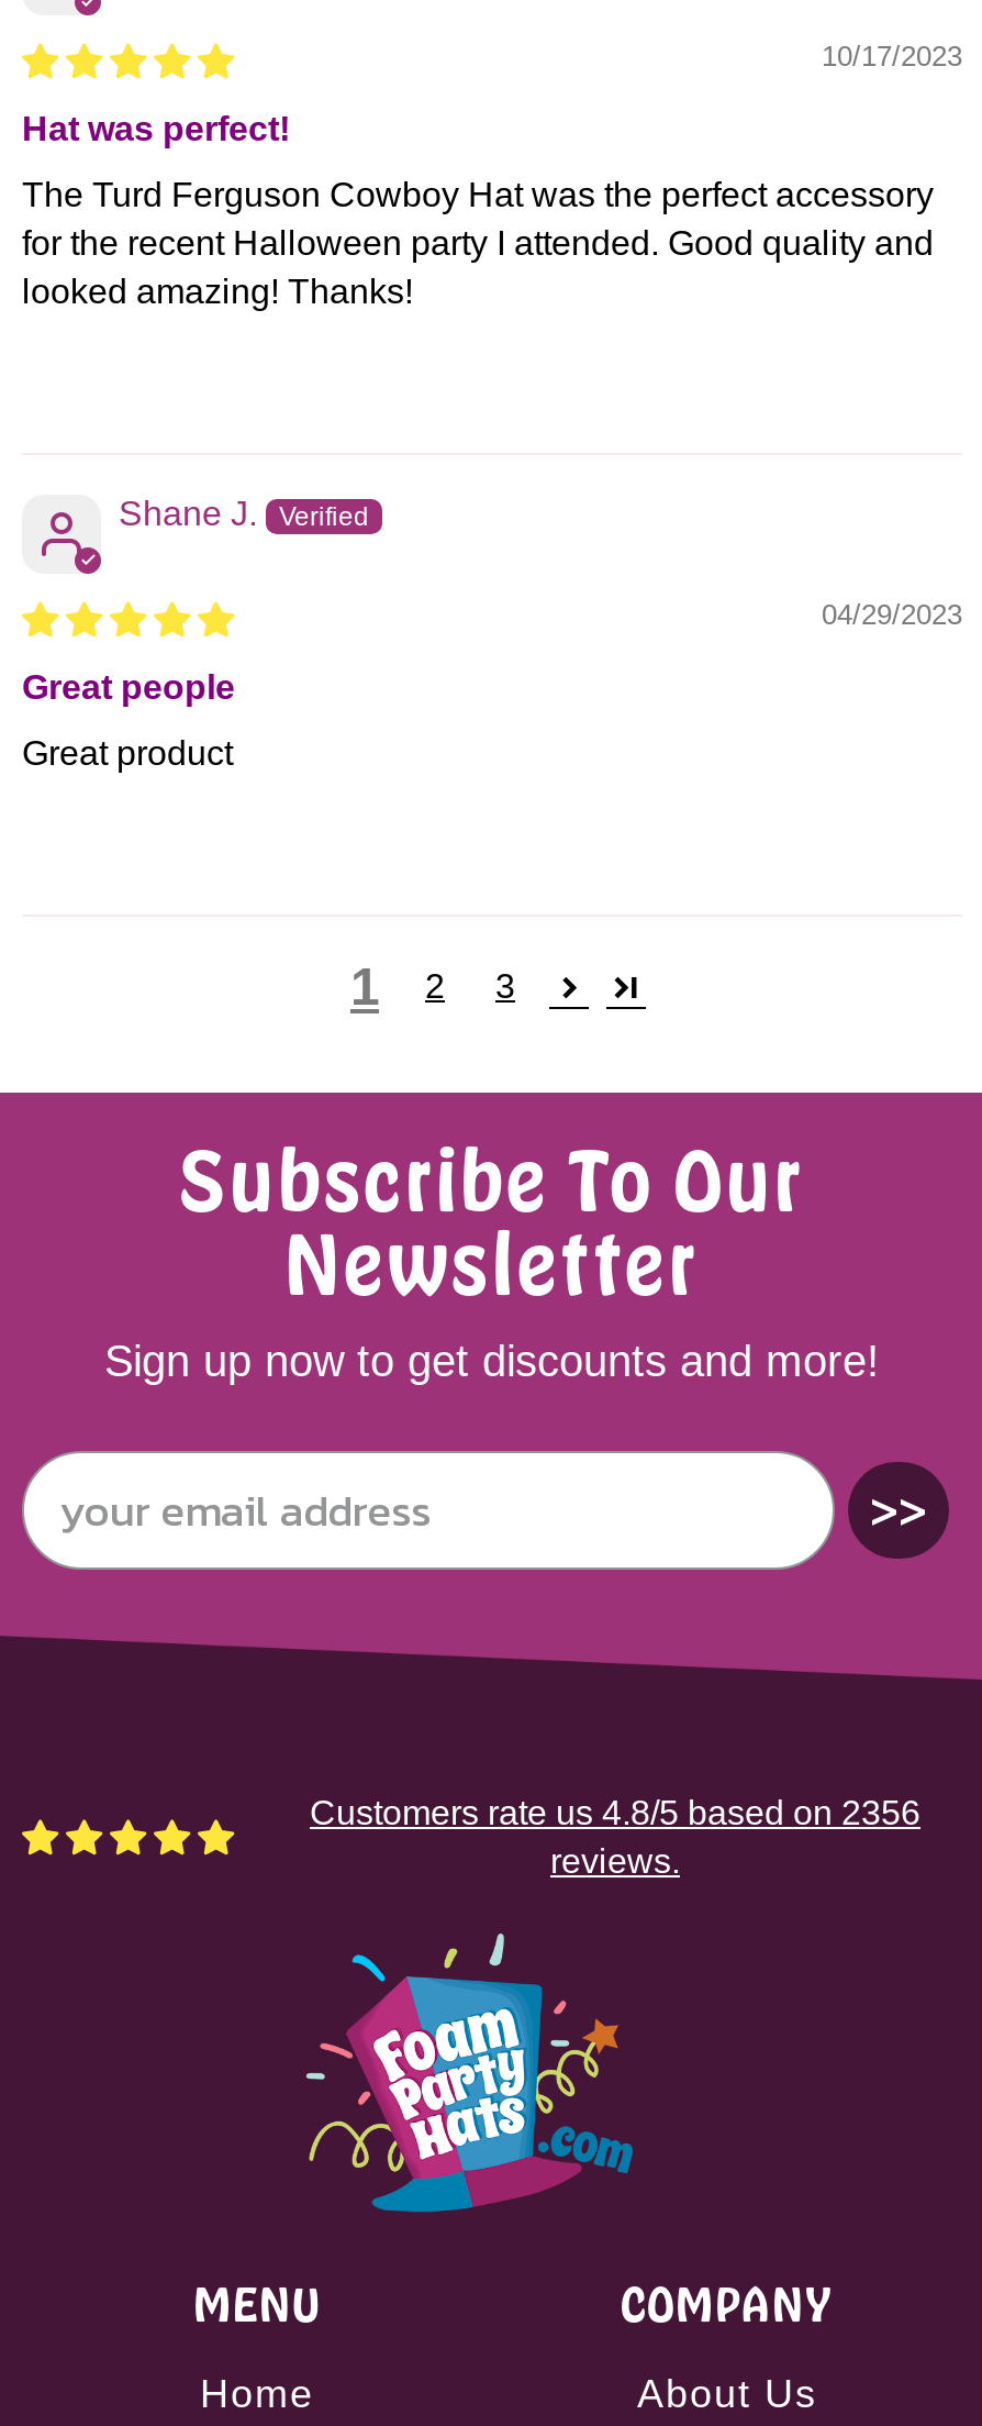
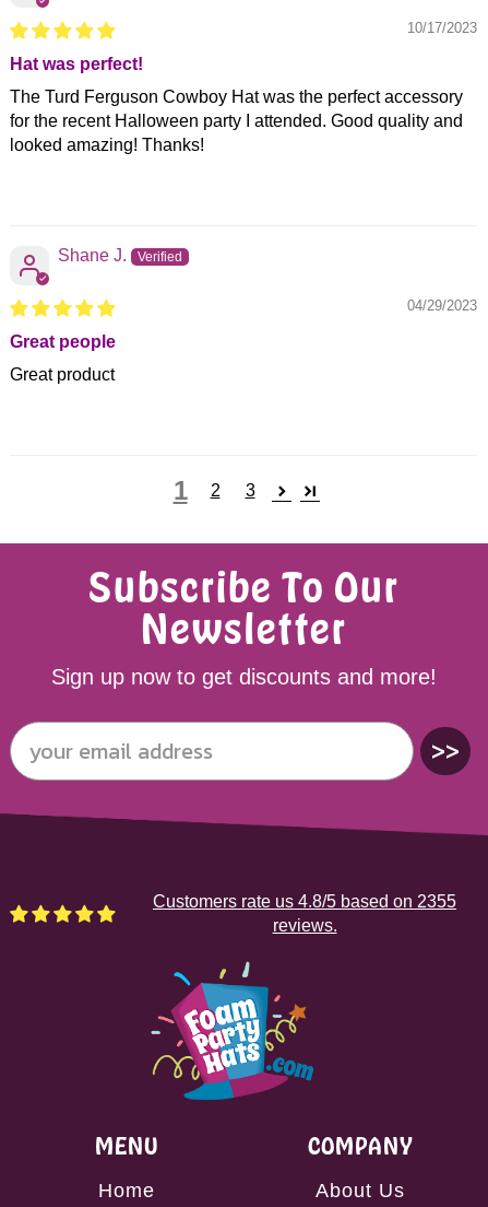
[310,1794,920,1831] Customers rate us 4.8/5 based on 2356 -> [153,892,456,911] Customers rate us 4.8/5 based on 2355

